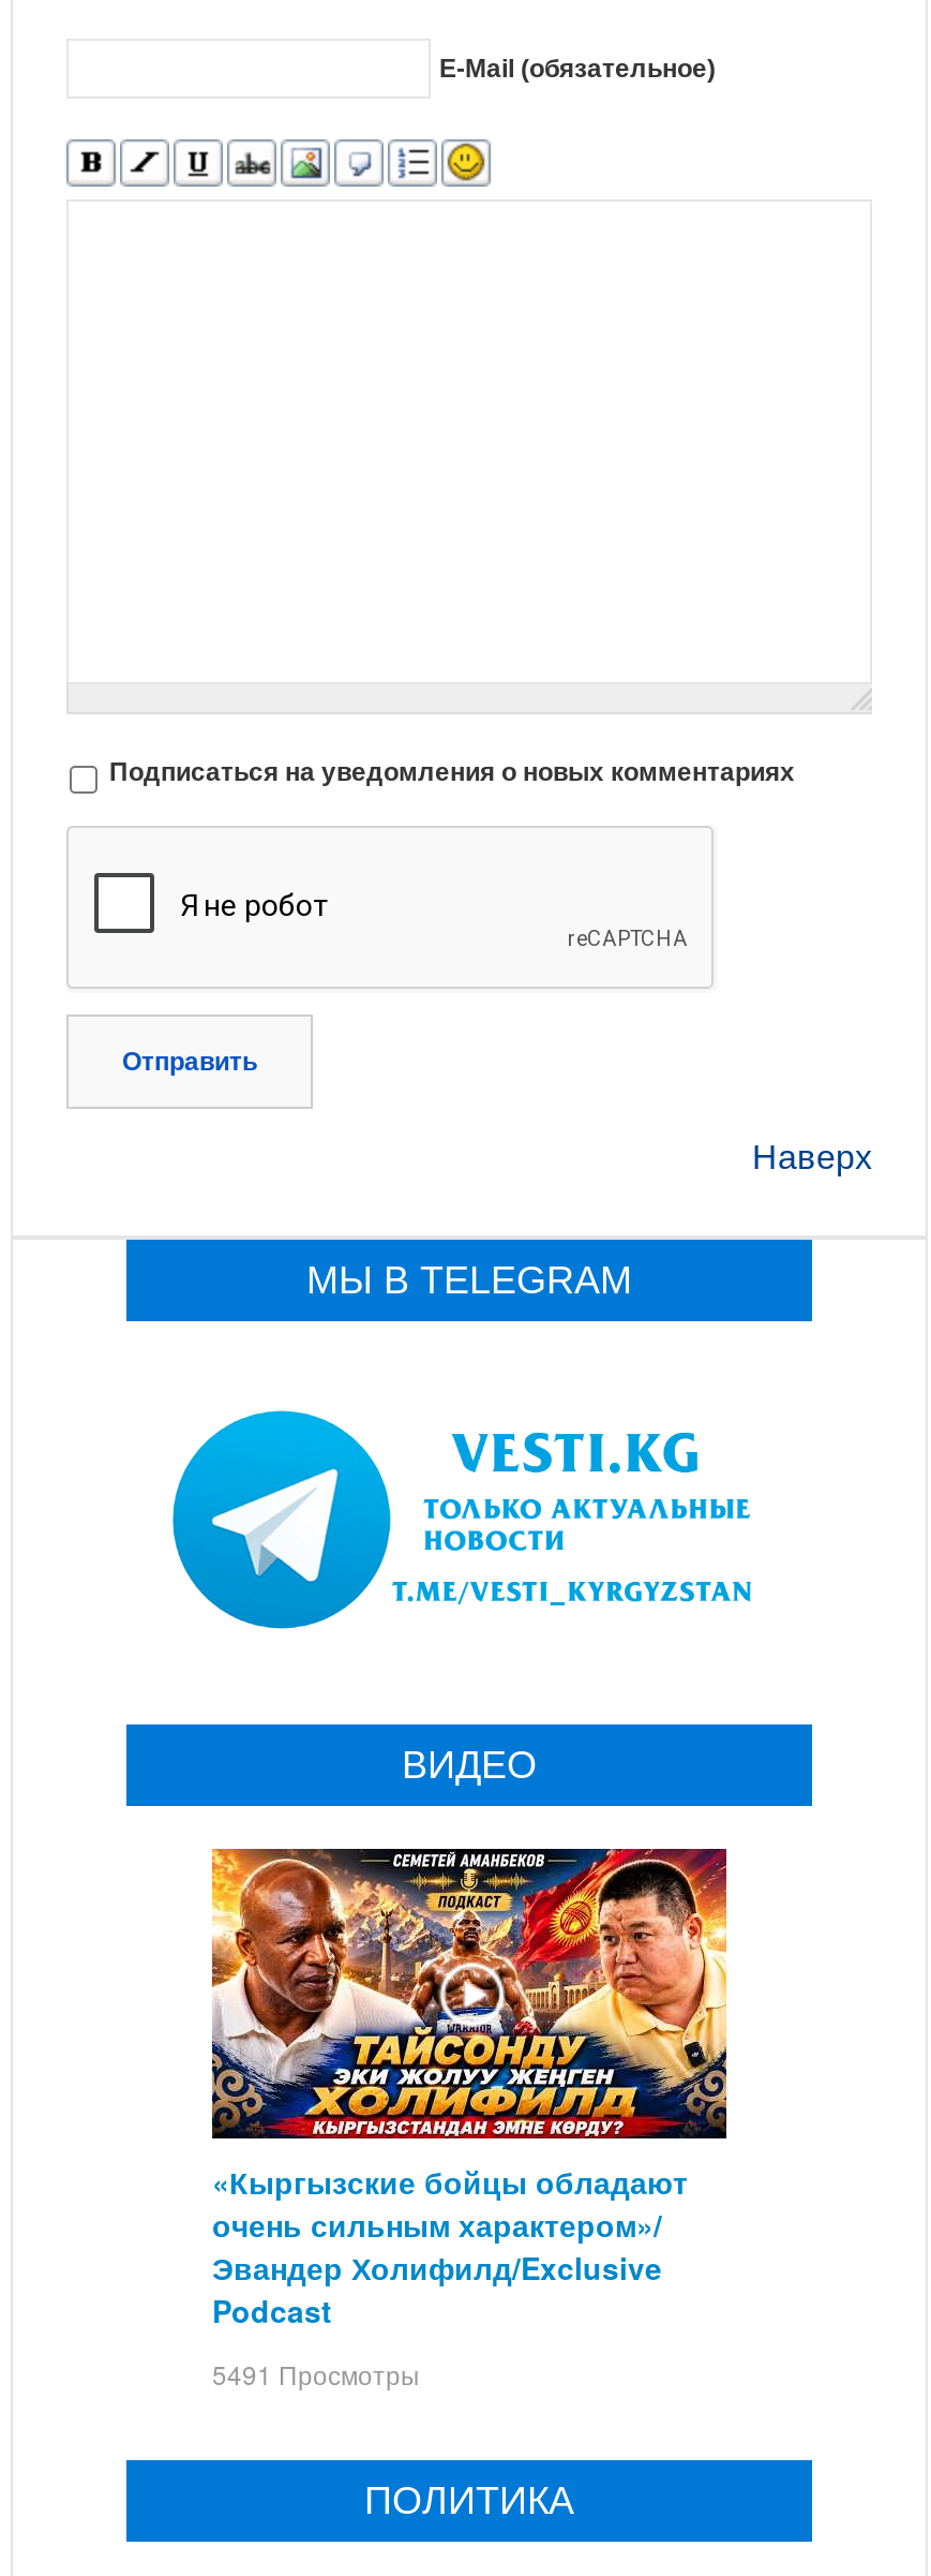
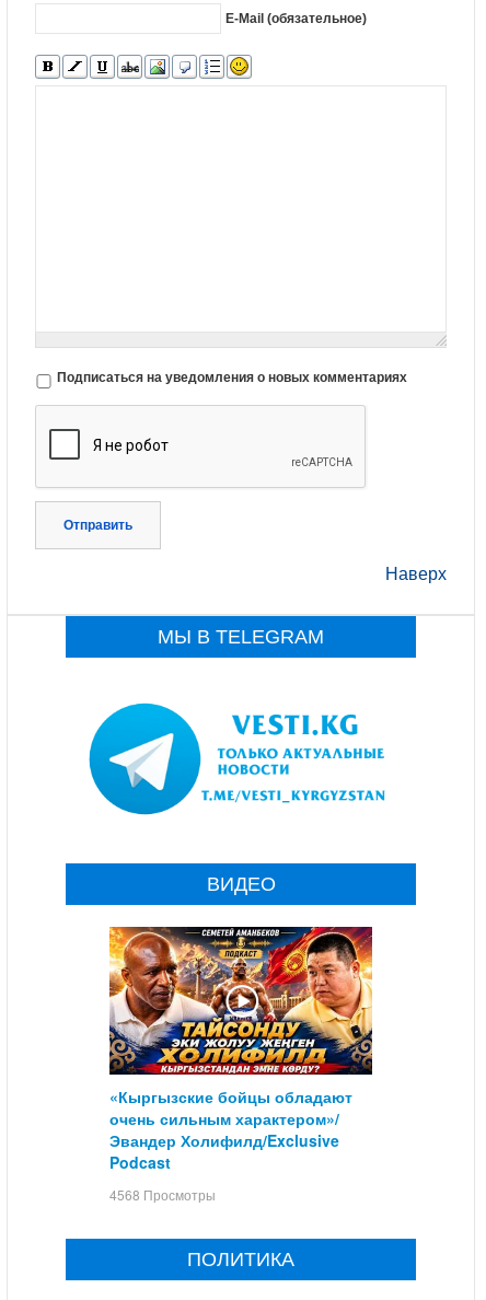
[212,2355,420,2391] 5491 Просмотры -> [109,1185,216,1203] 4568 Просмотры

